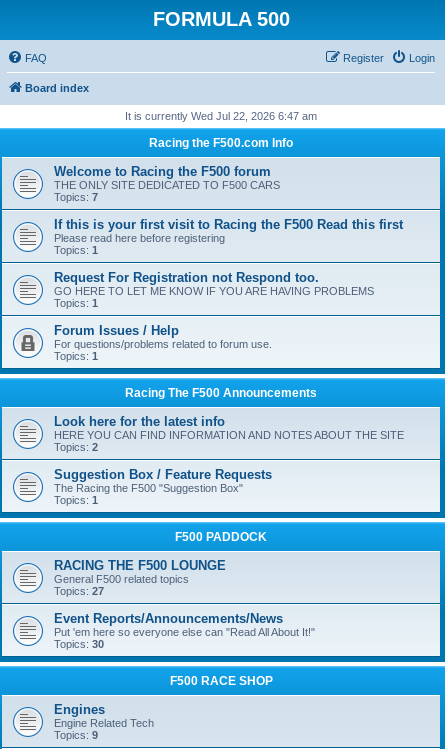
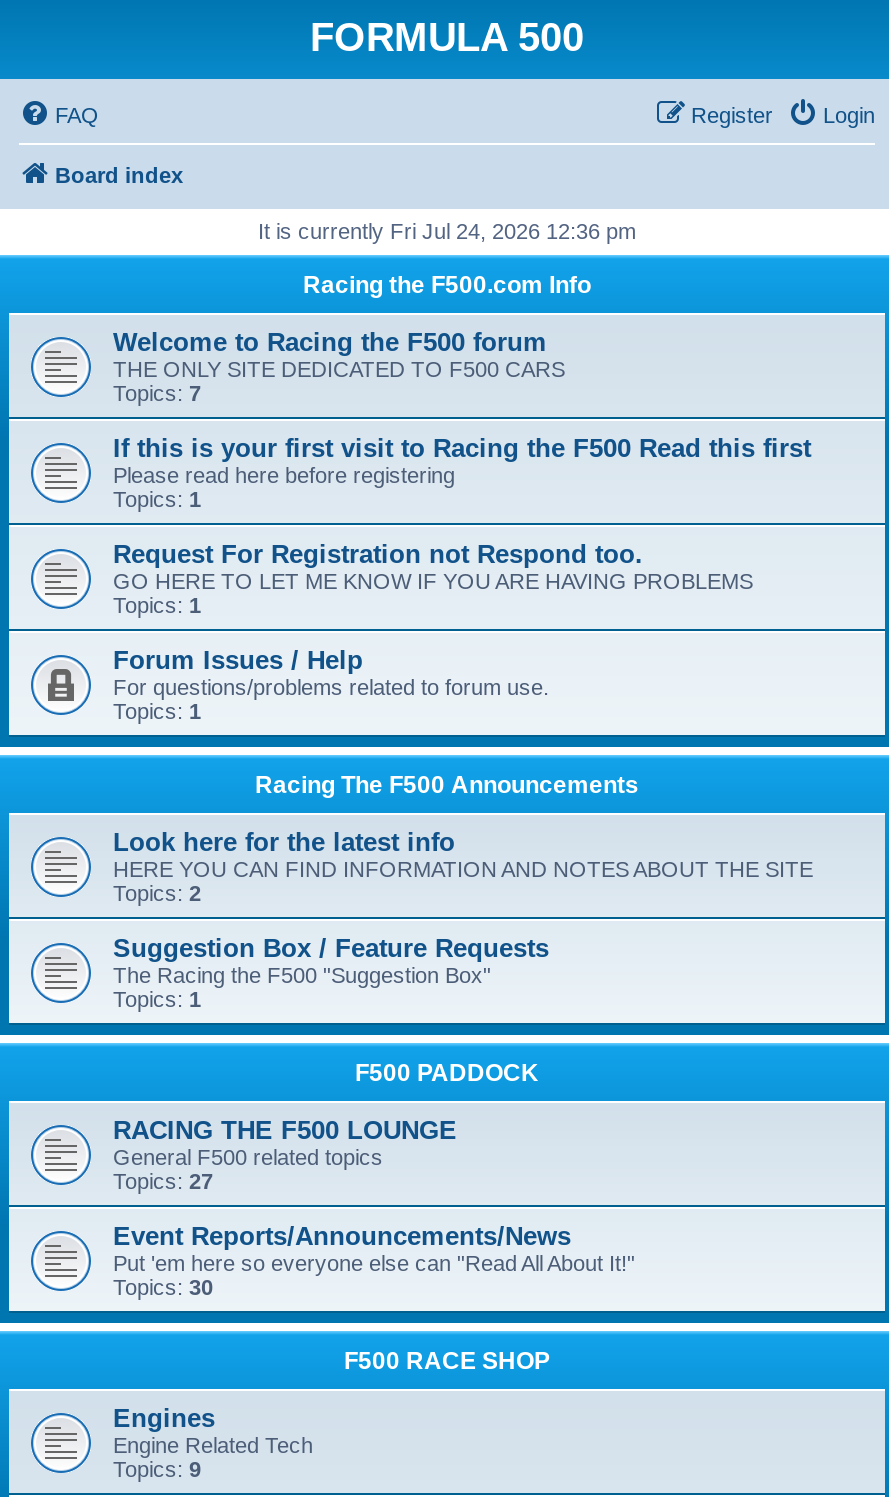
[125,110,317,122] It is currently Wed Jul 22, 2026 6:47 am -> [258,219,636,243] It is currently Fri Jul 24, 2026 12:36 pm

